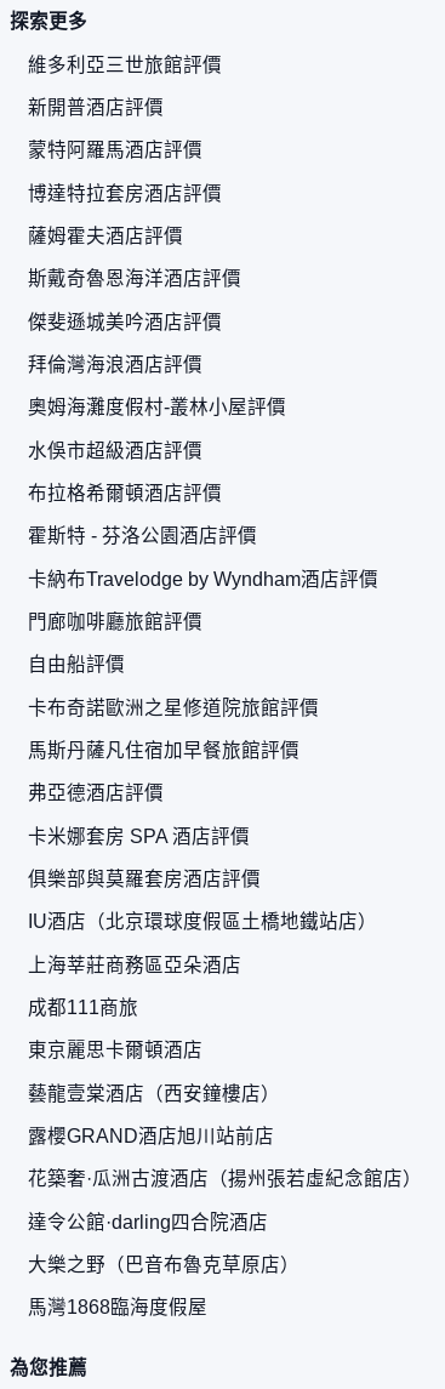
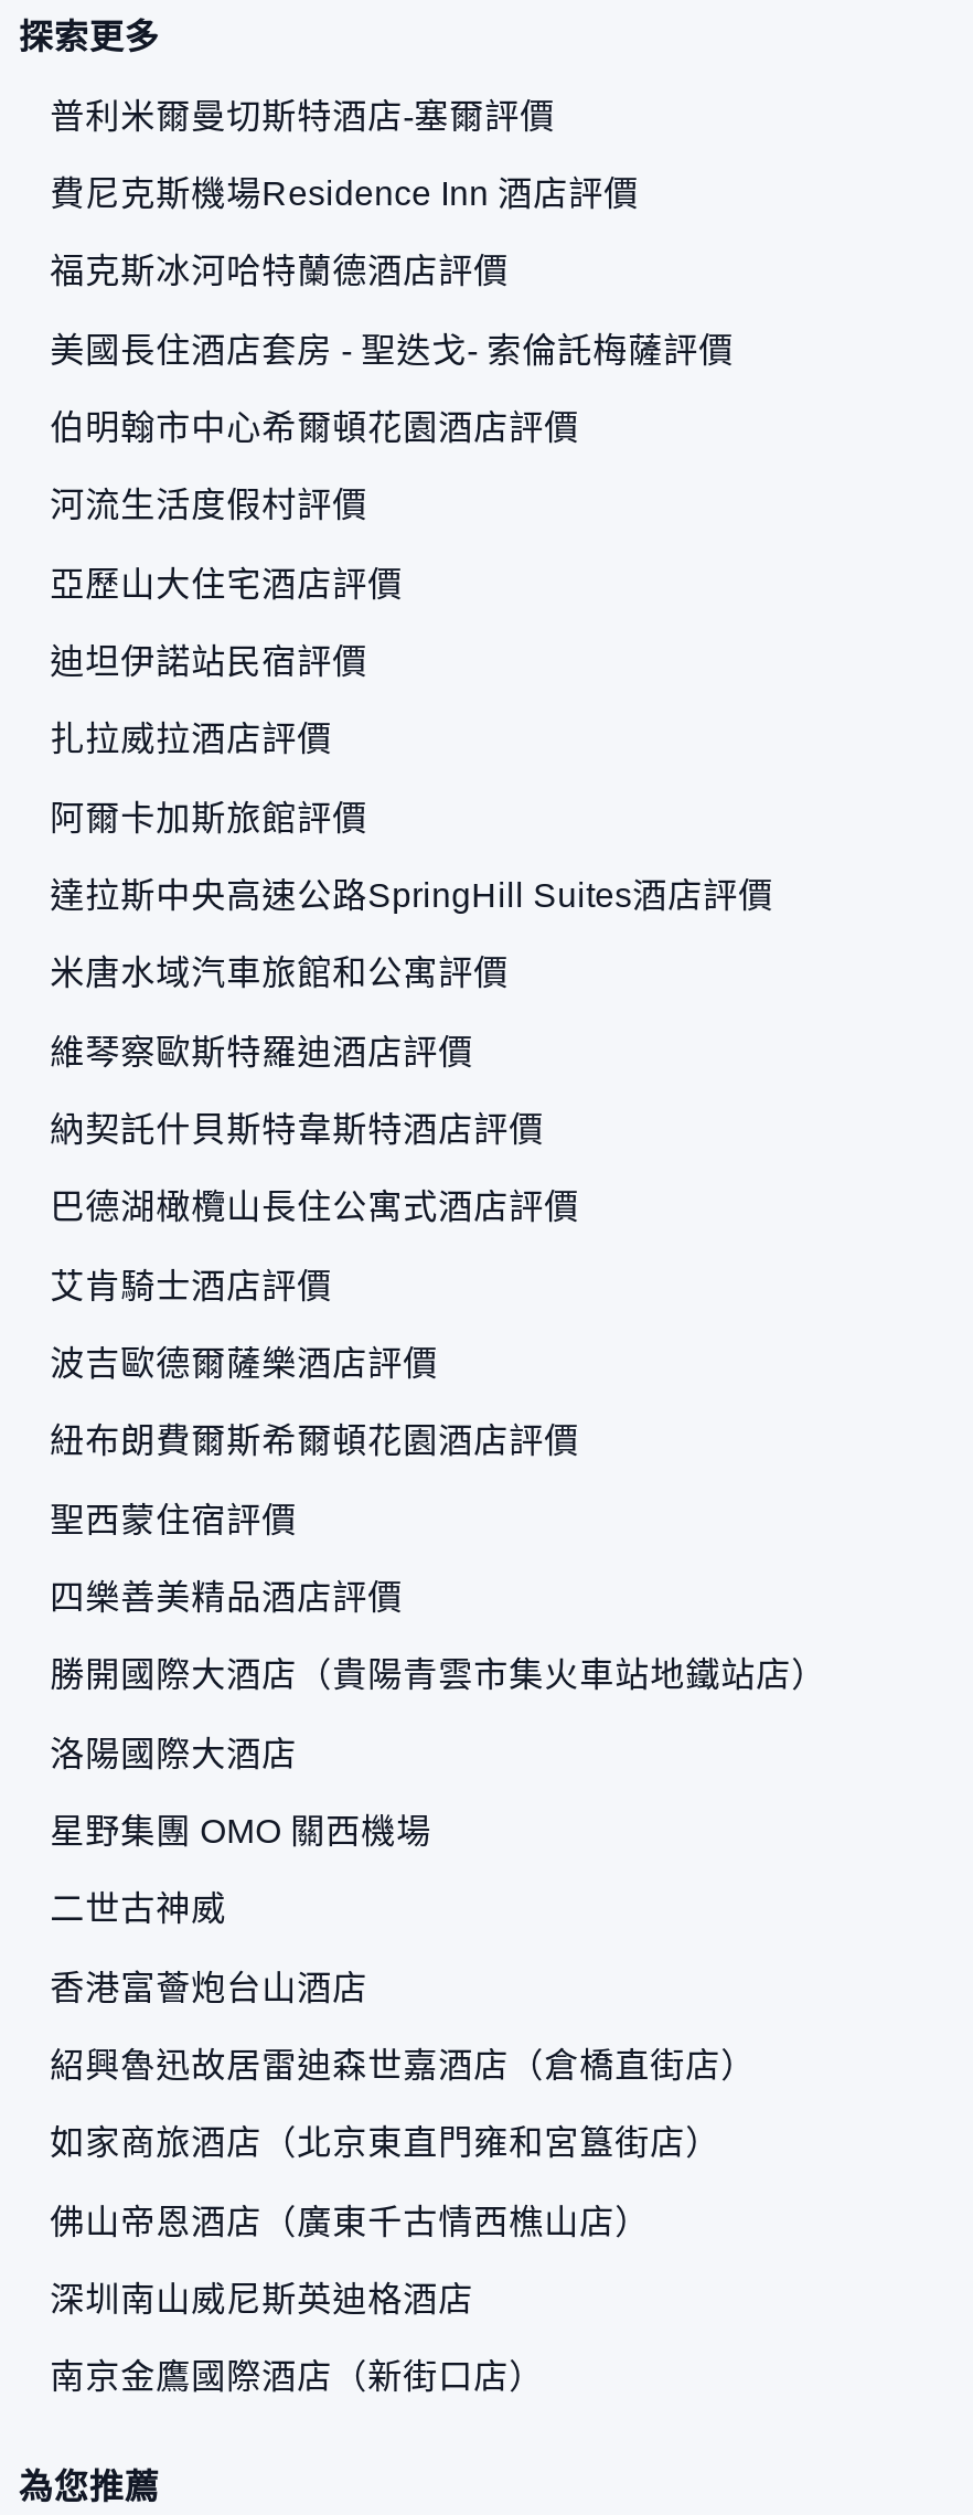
[28,54,222,75] 維多利亞三世旅館評價 -> [50,96,555,134] 普利米爾曼切斯特酒店-塞爾評價
[28,97,163,118] 新開普酒店評價 -> [50,174,639,212] 費尼克斯機場Residence Inn 酒店評價
[28,140,202,161] 蒙特阿羅馬酒店評價 -> [50,252,509,290] 福克斯冰河哈特蘭德酒店評價
[28,183,222,203] 博達特拉套房酒店評價 -> [50,330,734,368] 美國長住酒店套房 - 聖迭戈- 索倫託梅薩評價
[28,226,183,246] 薩姆霍夫酒店評價 -> [50,408,580,446] 伯明翰市中心希爾頓花園酒店評價
[28,269,241,289] 斯戴奇魯恩海洋酒店評價 -> [50,486,368,524] 河流生活度假村評價
[28,311,222,332] 傑斐遜城美吟酒店評價 -> [50,564,403,602] 亞歷山大住宅酒店評價
[28,354,202,375] 拜倫灣海浪酒店評價 -> [50,642,368,680] 迪坦伊諾站民宿評價
[28,397,286,418] 奧姆海灘度假村-叢林小屋評價 -> [50,720,332,758] 扎拉威拉酒店評價
[28,440,202,461] 水俁市超級酒店評價 -> [50,798,368,836] 阿爾卡加斯旅館評價
[28,483,222,503] 布拉格希爾頓酒店評價 -> [50,876,774,914] 達拉斯中央高速公路SpringHill Suites酒店評價
[28,526,257,546] 霍斯特 - 芬洛公園酒店評價 -> [50,954,509,992] 米唐水域汽車旅館和公寓評價
[28,569,378,589] 卡納布Travelodge by Wyndham酒店評價 -> [50,1032,474,1070] 維琴察歐斯特羅迪酒店評價
[28,611,202,632] 門廊咖啡廳旅館評價 -> [50,1110,544,1148] 納契託什貝斯特韋斯特酒店評價
[28,654,125,675] 自由船評價 -> [50,1188,580,1226] 巴德湖橄欖山長住公寓式酒店評價
[28,697,319,718] 卡布奇諾歐洲之星修道院旅館評價 -> [50,1266,332,1304] 艾肯騎士酒店評價
[28,740,299,761] 馬斯丹薩凡住宿加早餐旅館評價 -> [50,1344,438,1382] 波吉歐德爾薩樂酒店評價
[28,783,163,803] 弗亞德酒店評價 -> [50,1422,580,1460] 紐布朗費爾斯希爾頓花園酒店評價
[28,826,249,846] 卡米娜套房 SPA 酒店評價 -> [50,1500,297,1537] 聖西蒙住宿評價
[28,869,260,889] 俱樂部與莫羅套房酒店評價 -> [50,1578,403,1616] 四樂善美精品酒店評價
[28,911,377,932] IU酒店（北京環球度假區土橋地鐵站店） -> [50,1656,827,1694] 勝開國際大酒店（貴陽青雲市集火車站地鐵站店）
[28,954,241,975] 上海莘莊商務區亞朵酒店 -> [50,1734,297,1771] 洛陽國際大酒店
[28,997,138,1018] 成都111商旅 -> [50,1812,432,1849] 星野集團 OMO 關西機場
[28,1040,202,1061] 東京麗思卡爾頓酒店 -> [50,1890,227,1927] 二世古神威
[28,1083,280,1103] 藝龍壹棠酒店（西安鐘樓店） -> [50,1968,368,2005] 香港富薈炮台山酒店
[28,1126,274,1146] 露櫻GRAND酒店旭川站前店 -> [50,2046,756,2083] 紹興魯迅故居雷迪森世嘉酒店（倉橋直街店）
[28,1168,422,1189] 花築奢·瓜洲古渡酒店（揚州張若虛紀念館店） -> [50,2124,721,2161] 如家商旅酒店（北京東直門雍和宮簋街店）
[28,1211,268,1232] 達令公館·darling四合院酒店 -> [50,2202,650,2239] 佛山帝恩酒店（廣東千古情西樵山店）
[28,1254,299,1275] 大樂之野（巴音布魯克草原店） -> [50,2280,474,2317] 深圳南山威尼斯英迪格酒店
[28,1297,207,1318] 馬灣1868臨海度假屋 -> [50,2358,544,2395] 南京金鷹國際酒店（新街口店）

